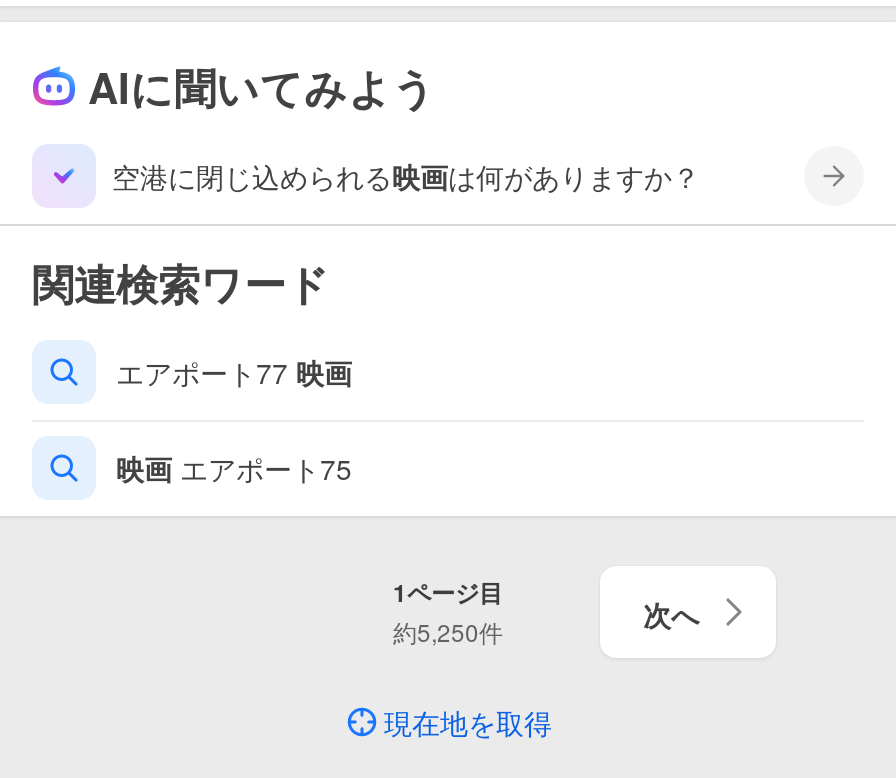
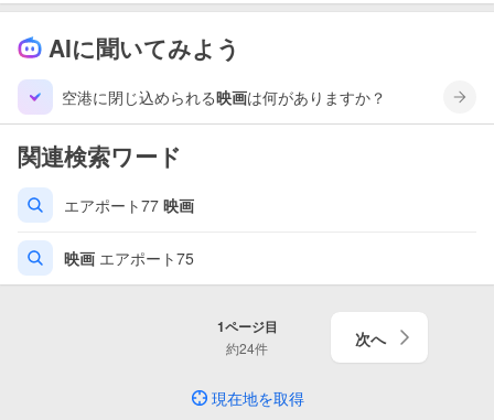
[393,614,503,648] 約5,250件 -> [226,338,268,357] 約24件

